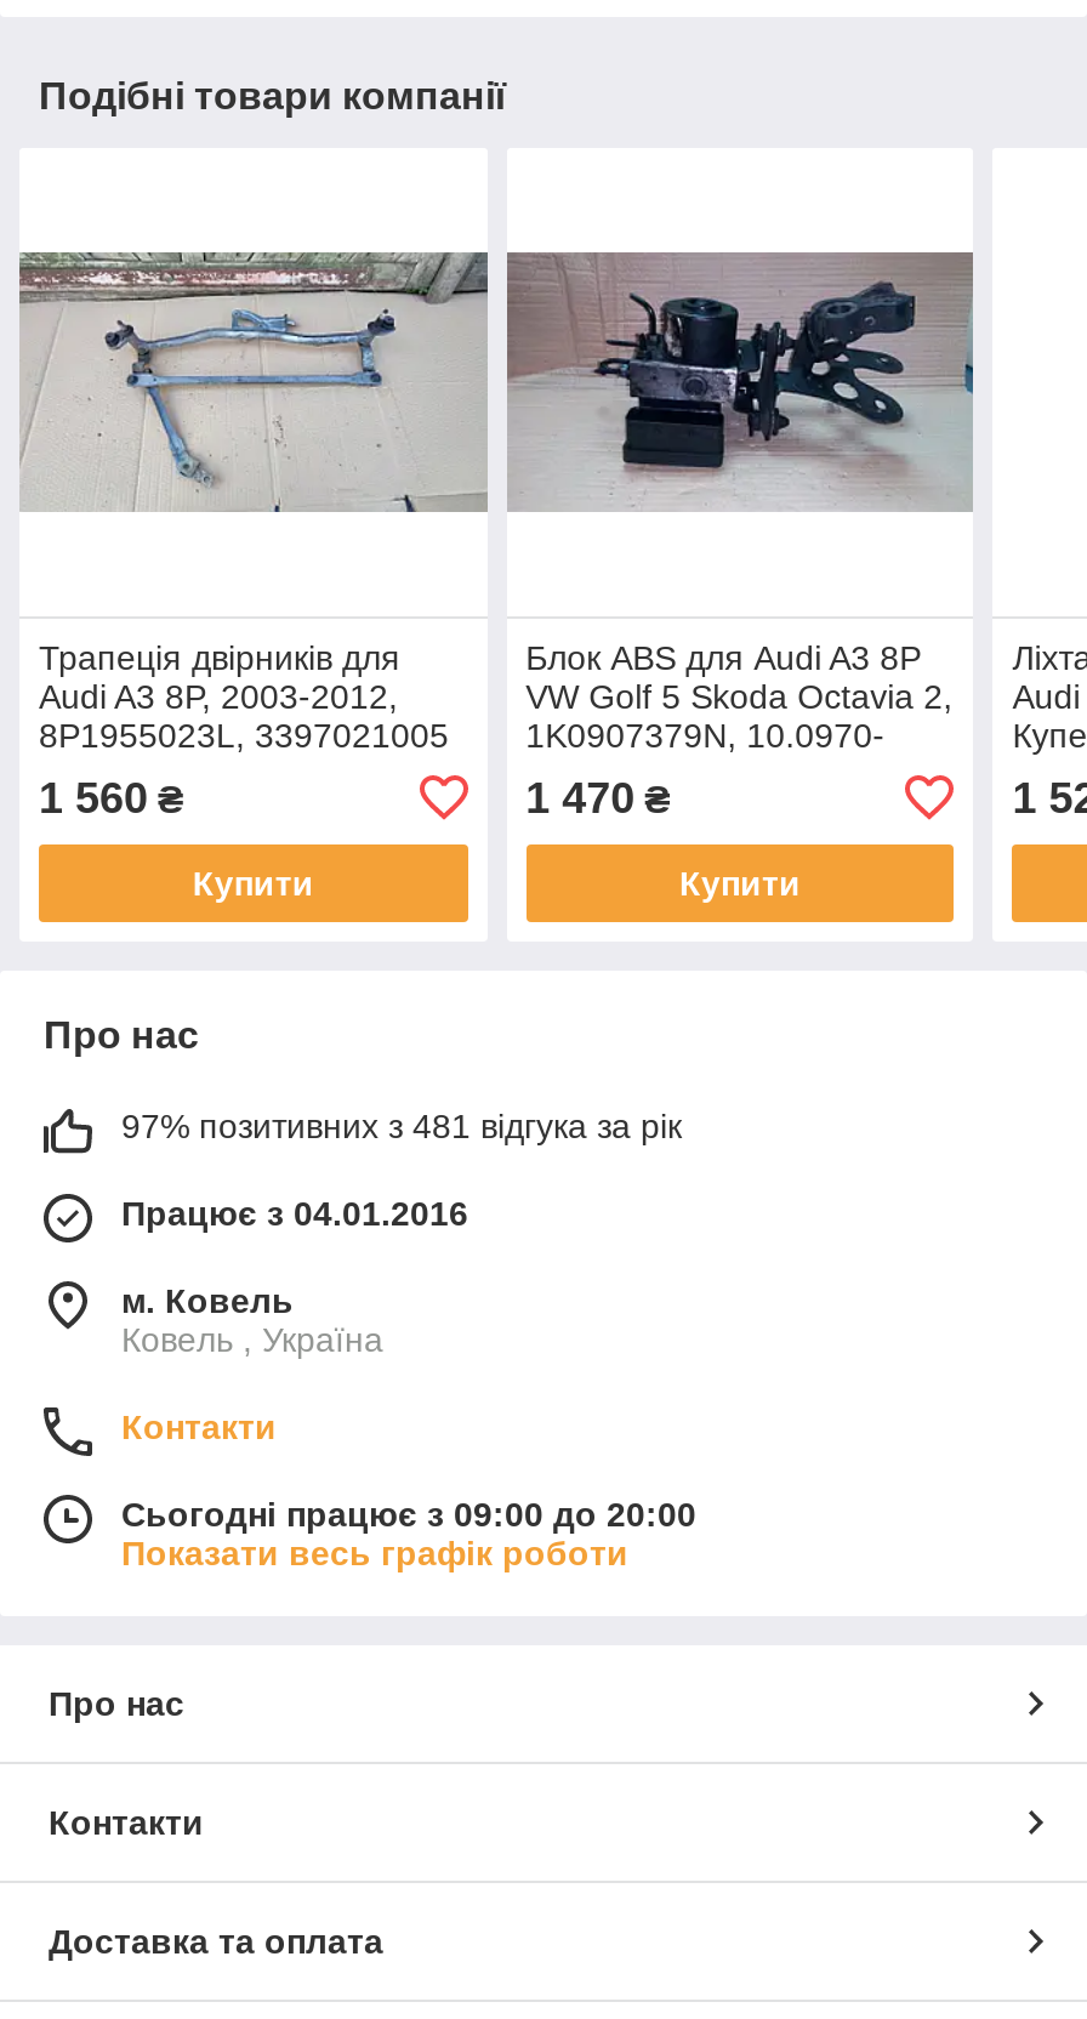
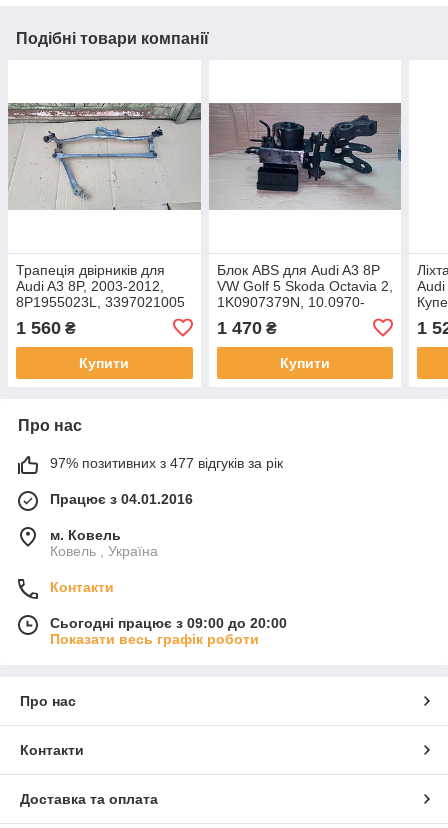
[121,1106,682,1145] 97% позитивних з 481 відгука за рік -> [50,455,283,471] 97% позитивних з 477 відгуків за рік

